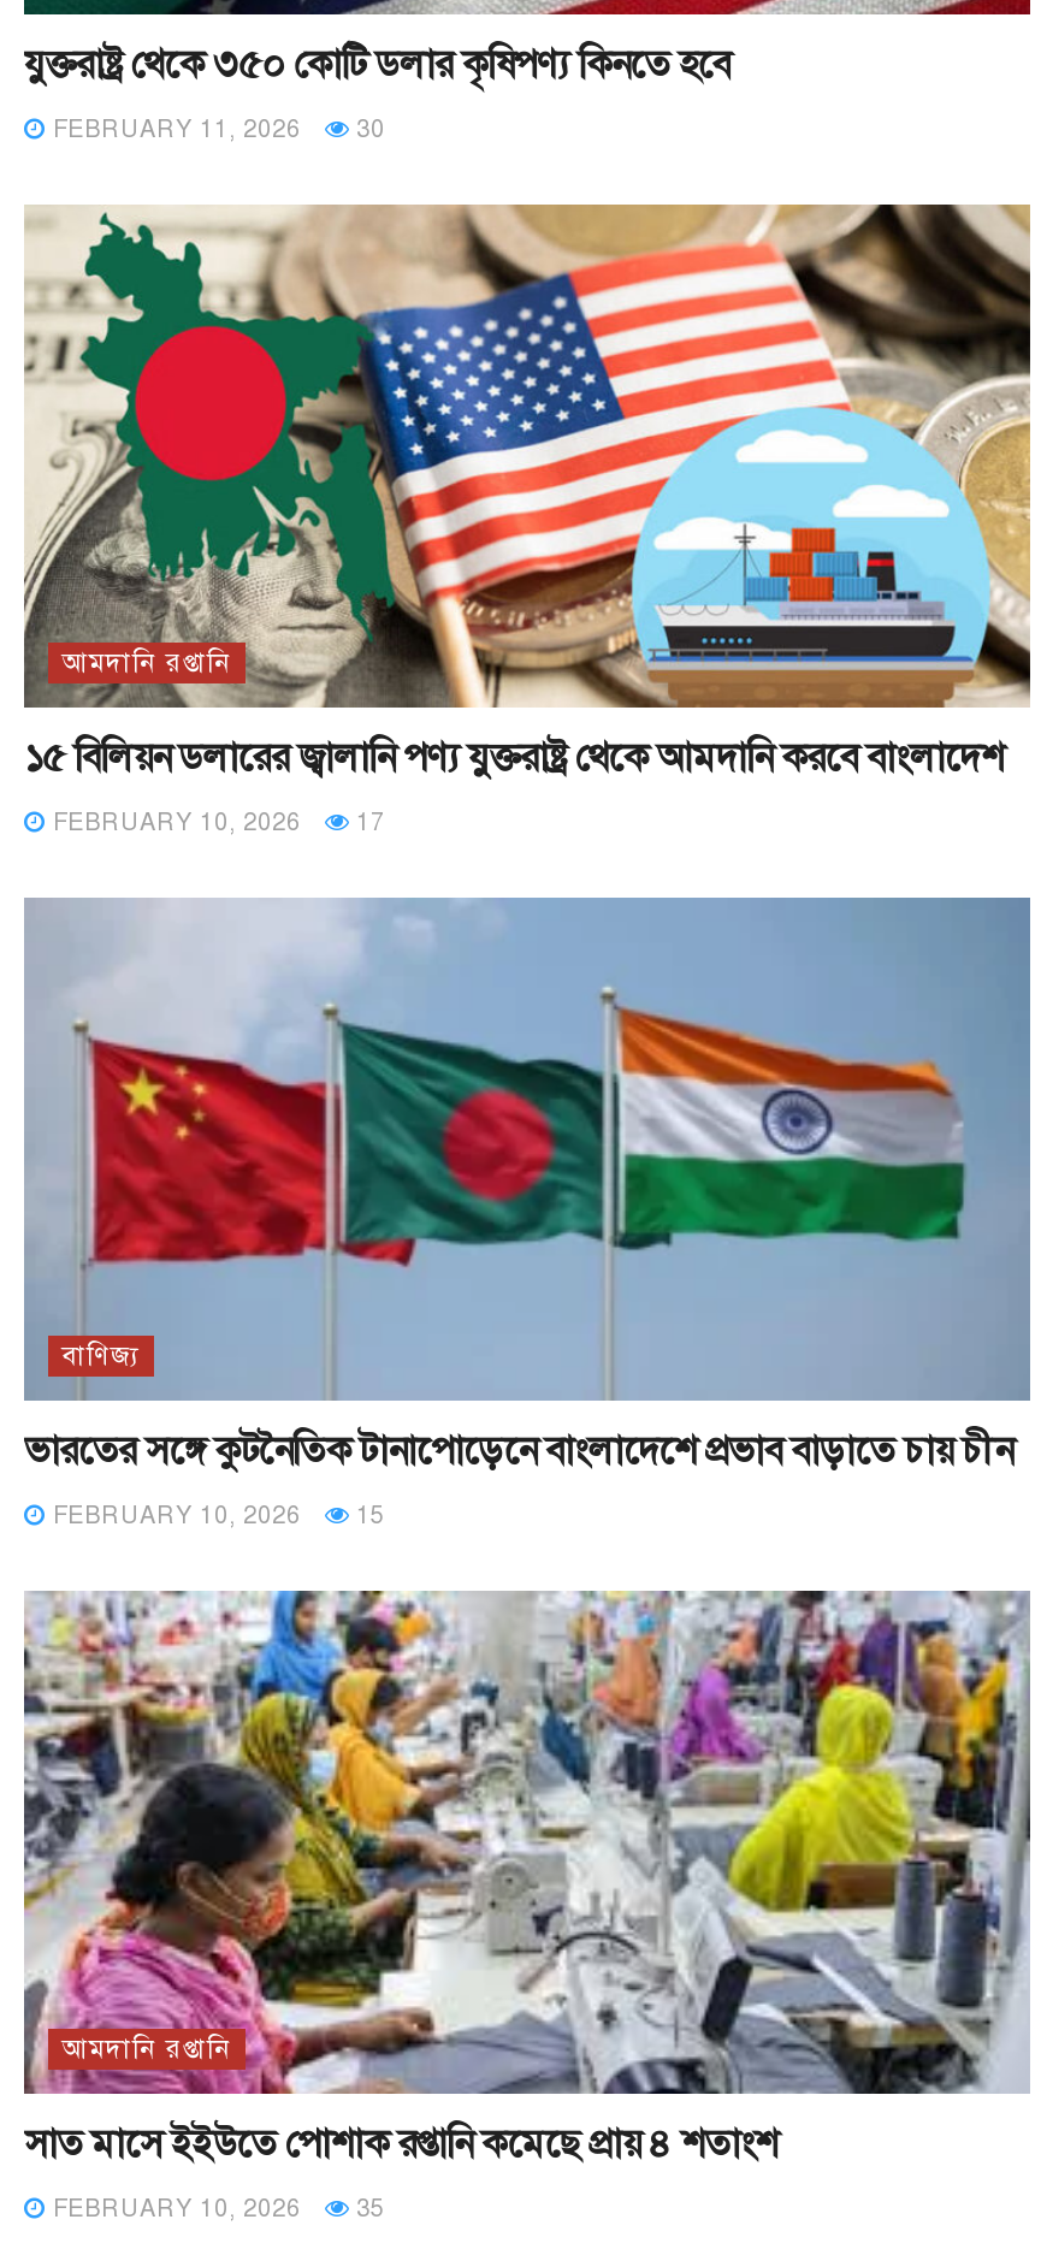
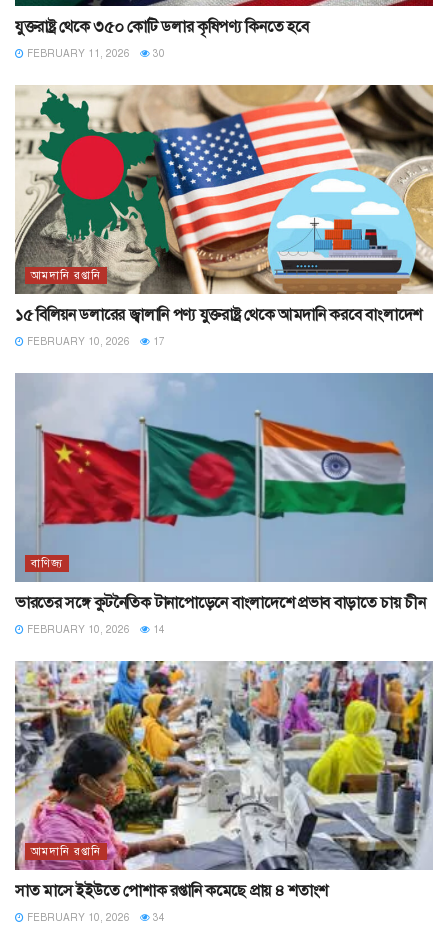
[46,1500,385,1531] FEBRUARY 10, 2026 15 -> [24,623,165,636] FEBRUARY 10, 2026 14
[46,2193,385,2224] FEBRUARY 10, 2026 35 -> [24,911,165,924] FEBRUARY 10, 2026 34

